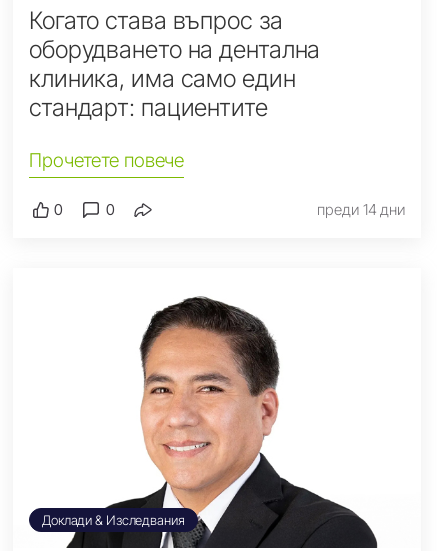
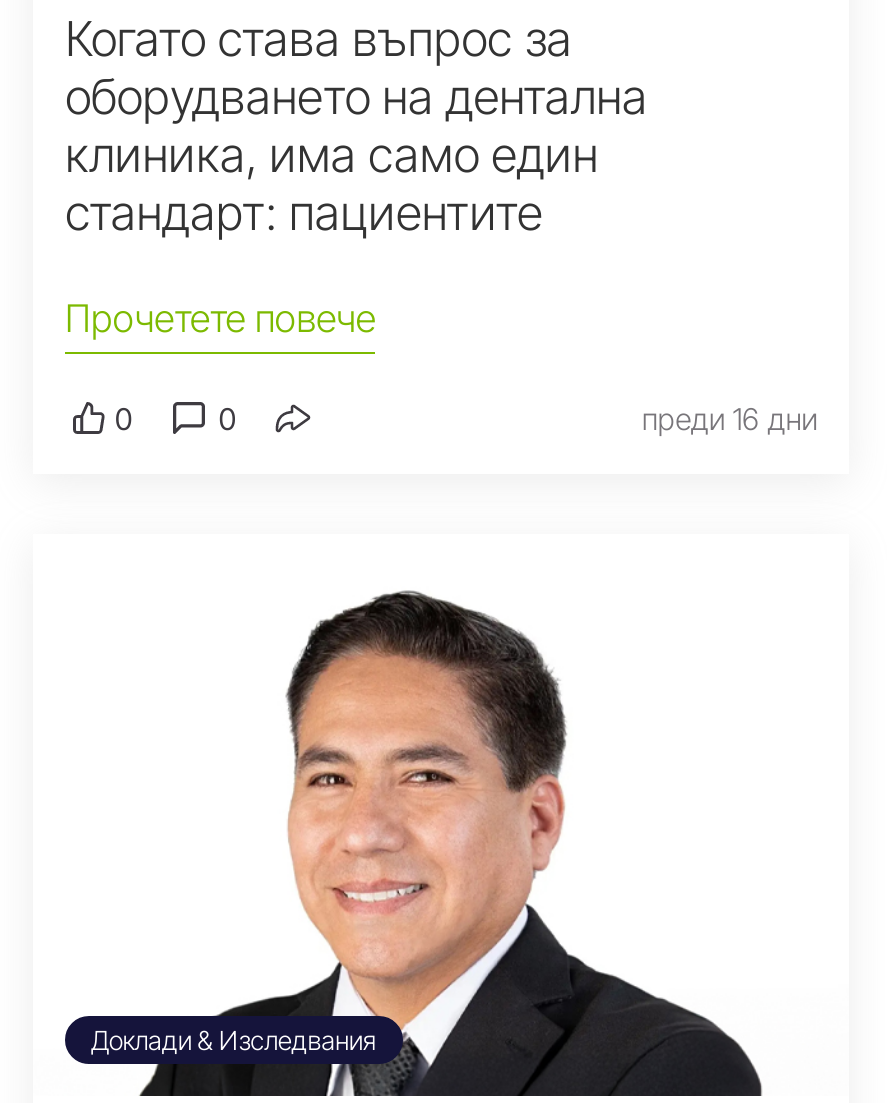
[317,200,405,219] преди 14 дни -> [642,400,817,438] преди 16 дни

